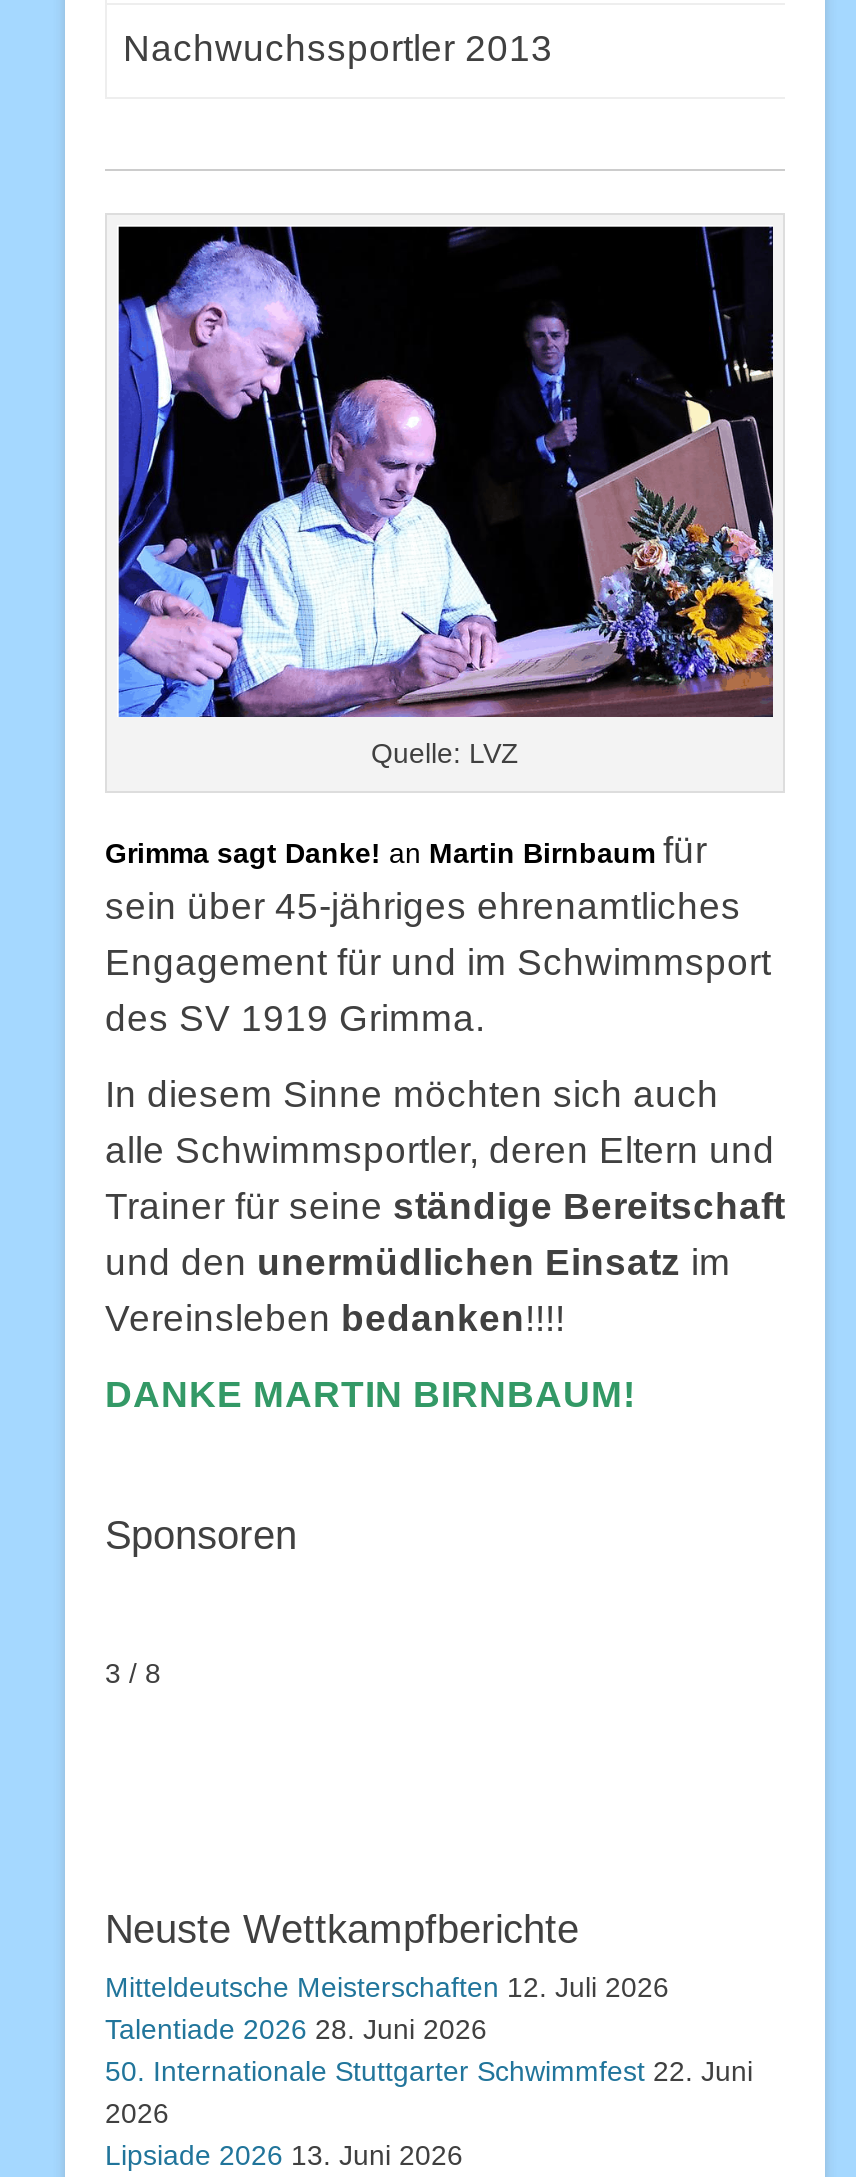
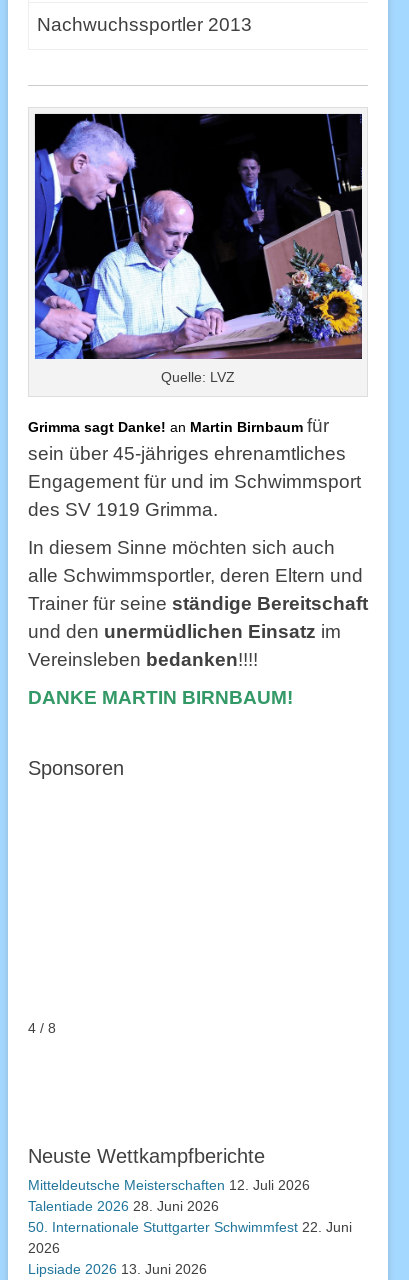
[105,1658,161,1690] 3 / 8 -> [28,1020,56,1036] 4 / 8

